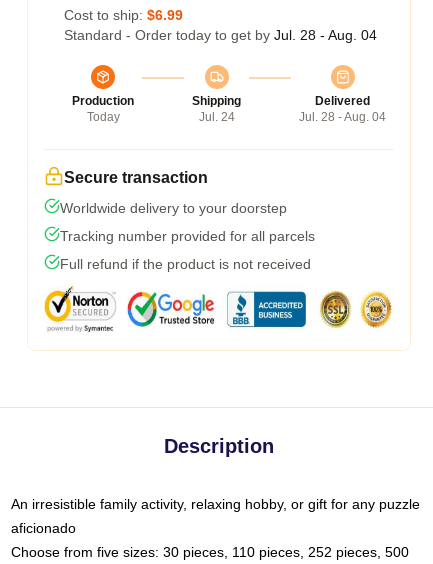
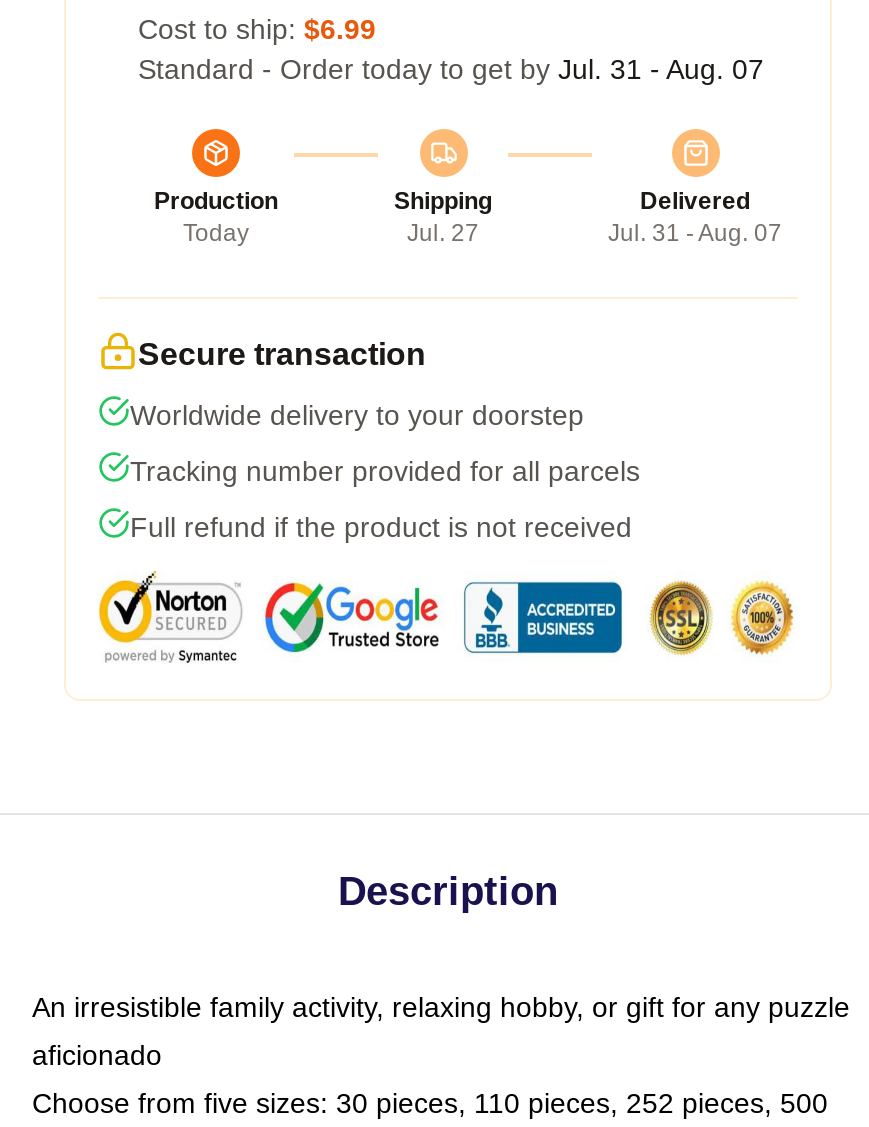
[64,27,377,43] Standard - Order today to get by Jul. 28 - Aug. 04 -> [138,52,764,84] Standard - Order today to get by Jul. 31 - Aug. 07
[198,110,234,124] Jul. 24 -> [407,218,479,246] Jul. 27
[299,110,386,124] Jul. 28 - Aug. 04 -> [608,218,782,246] Jul. 31 - Aug. 07

